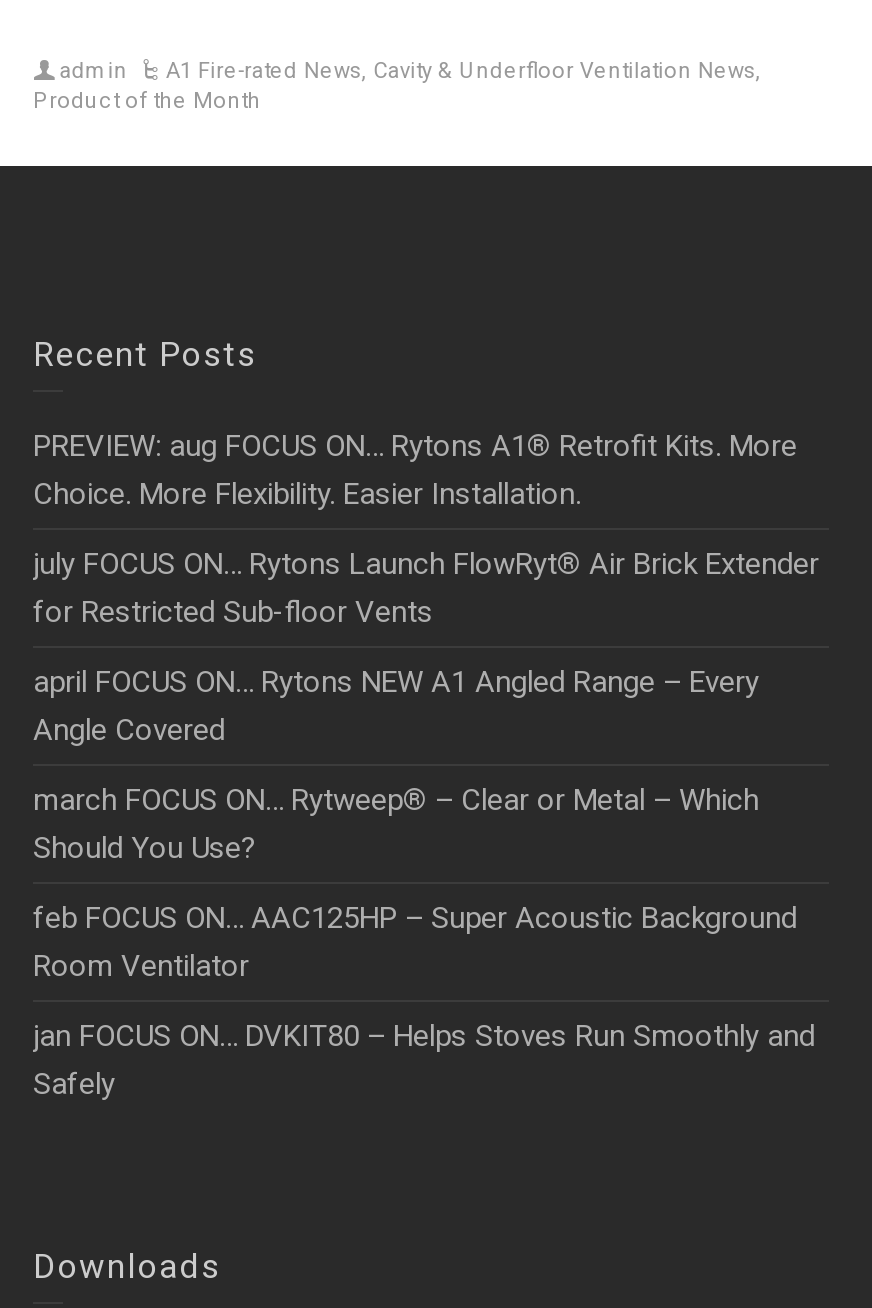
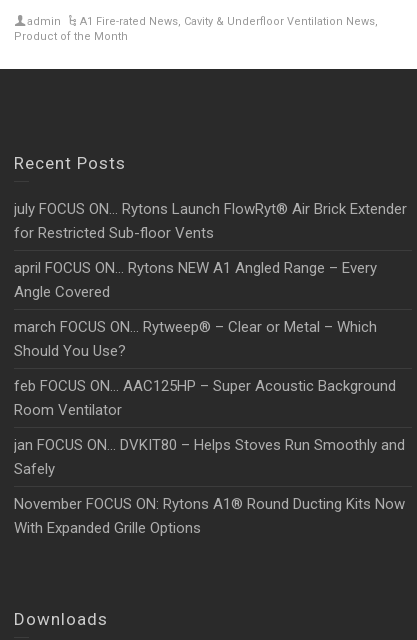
[33,429,797,513] PREVIEW: aug FOCUS ON… Rytons A1® Retrofit Kits. More | Choice. More Flexibility. Easier Installation. -> none
moved [33,547,819,1103] -> [14,200,407,478]: july FOCUS ON… Rytons Launch FlowRyt® Air Brick Extender | for Restricted Sub-floor Vents | april FOCUS ON… Rytons NEW A1 Angled Range – Every | ... | jan FOCUS ON… DVKIT80 – Helps Stoves Run Smoothly and | Safely
none -> [14,495,405,537] November FOCUS ON: Rytons A1® Round Ducting Kits Now | With Expanded Grille Options

